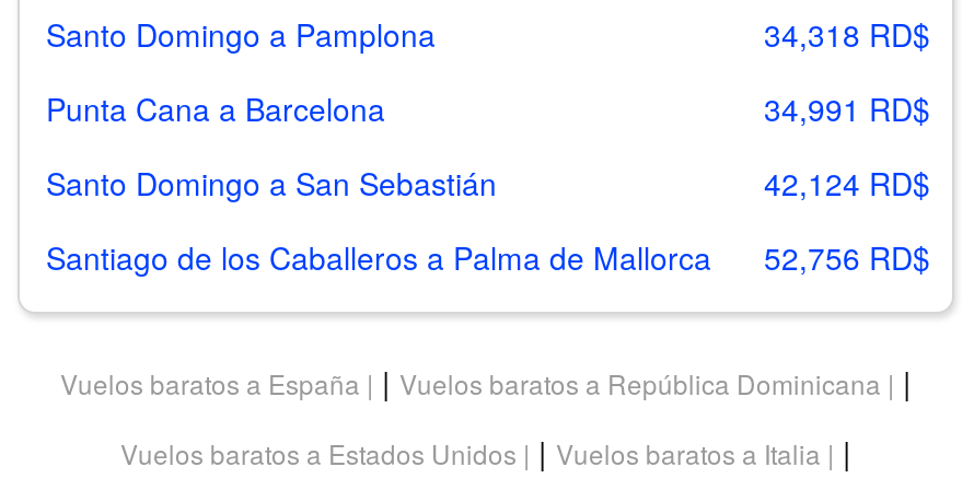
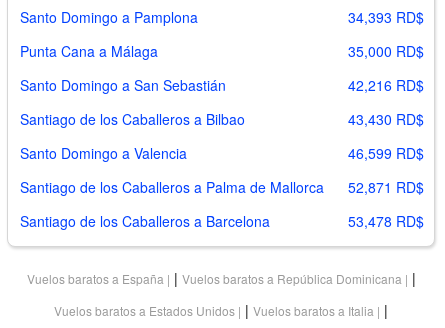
[764,12,930,56] 34,318 RD$ -> [348,7,424,27] 34,393 RD$
[46,86,385,130] Punta Cana a Barcelona -> [20,41,158,61] Punta Cana a Málaga
[764,86,930,130] 34,991 RD$ -> [348,41,424,61] 35,000 RD$
[764,161,930,205] 42,124 RD$ -> [20,75,424,163] 42,216 RD$ | Santiago de los Caballeros a Bilbao | 43,430 RD$ | Santo Domingo a Valencia | 46,599 RD$
[764,235,930,279] 52,756 RD$ -> [20,177,424,231] 52,871 RD$ | Santiago de los Caballeros a Barcelona | 53,478 RD$

